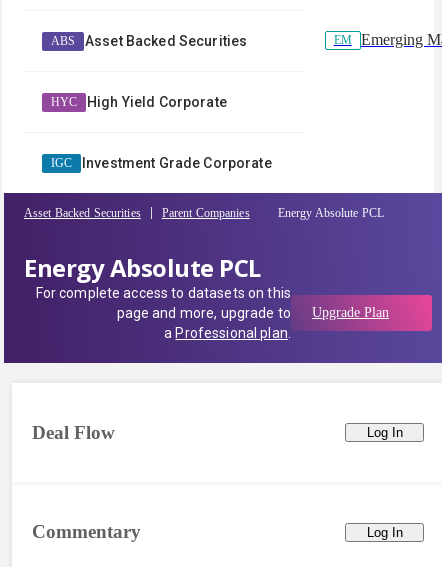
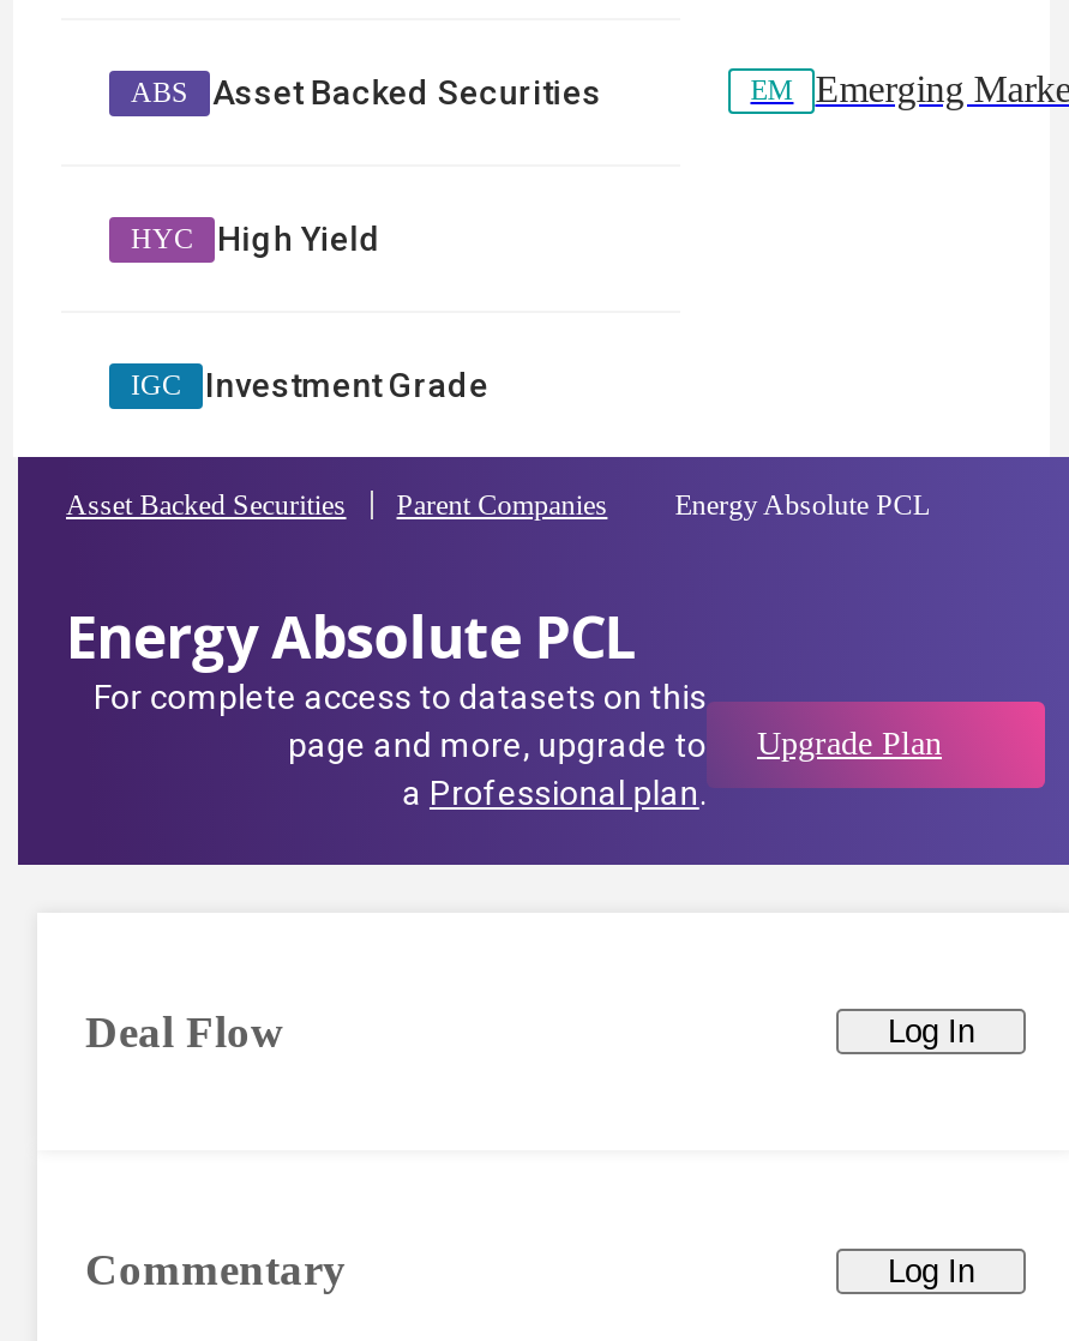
[87,94,227,110] High Yield Corporate -> [217,220,381,258] High Yield
[82,155,272,171] Investment Grade Corporate -> [205,366,489,404] Investment Grade

